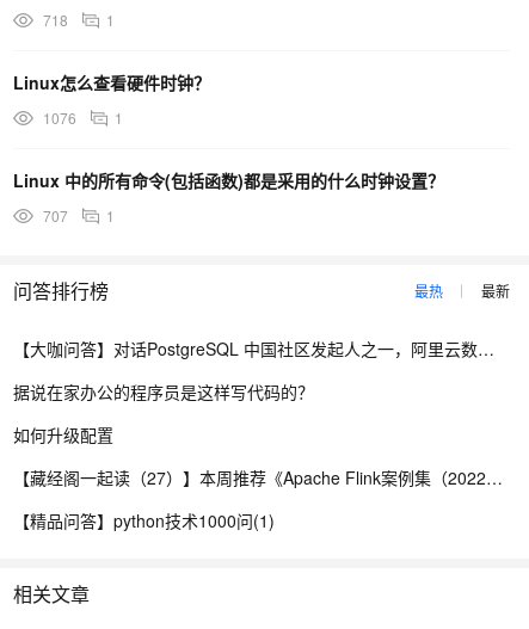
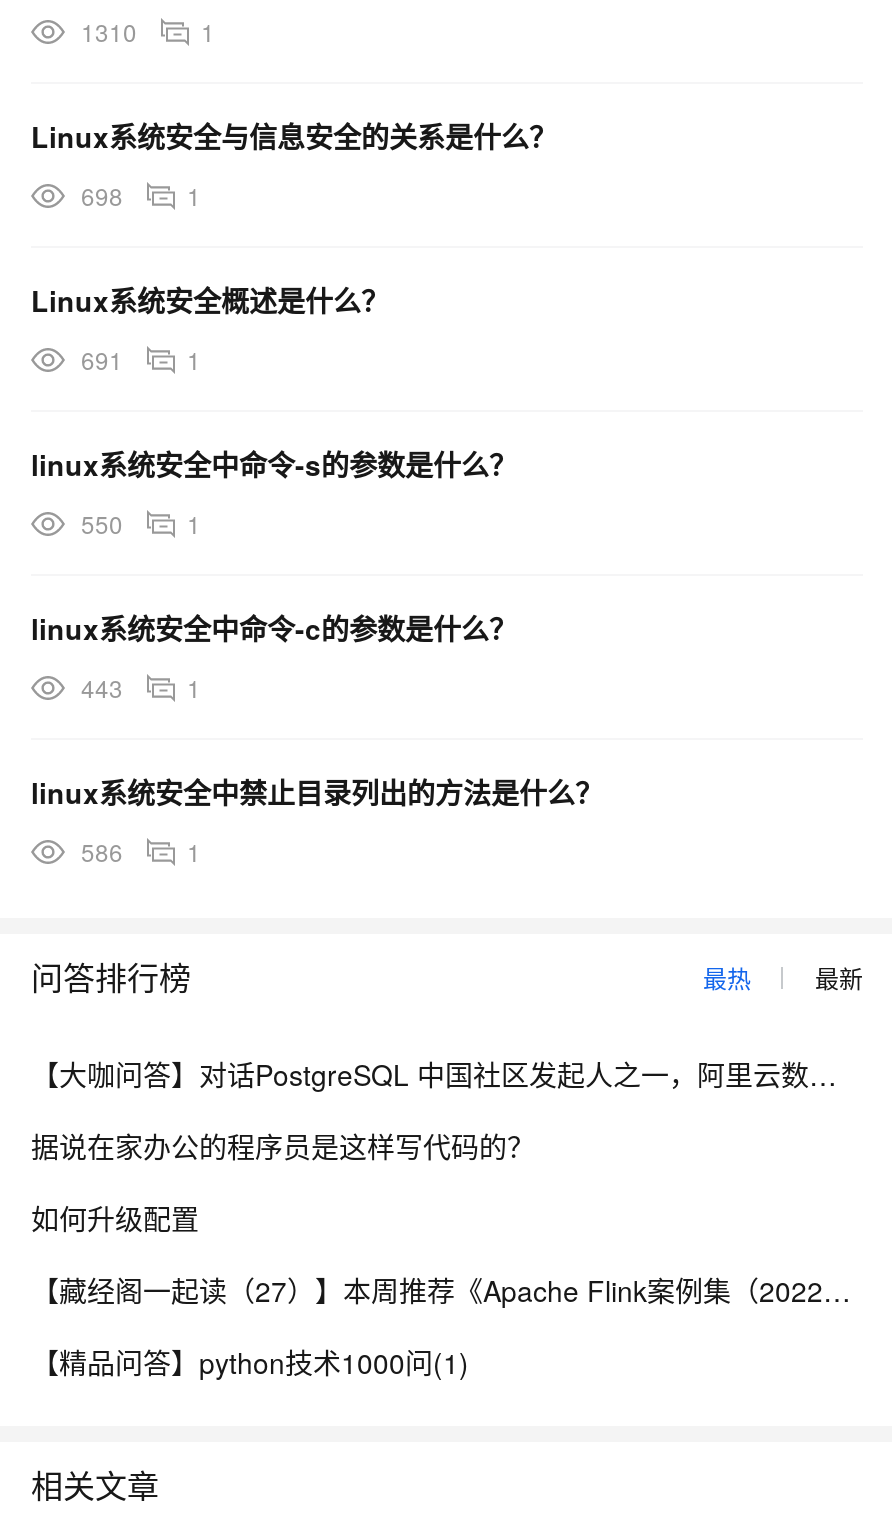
[43,10,115,30] 718 1 -> [81,14,215,48] 1310 1
[13,70,210,94] Linux怎么查看硬件时钟？ -> [31,116,557,156] Linux系统安全与信息安全的关系是什么？
[43,107,123,128] 1076 1 -> [81,178,201,212] 698 1
[13,168,444,226] Linux 中的所有命令(包括函数)都是采用的什么时钟设置？ | 707 -> [31,280,603,868] Linux系统安全概述是什么？ | 691 | 1 | linux系统安全中命令-s的参数是什么？ | 550 | 1 | linux系统安全中命令-c的参数是什么？ | 443 | 1 | linux系统安全中禁止目录列出的方法是什么？ | 586

